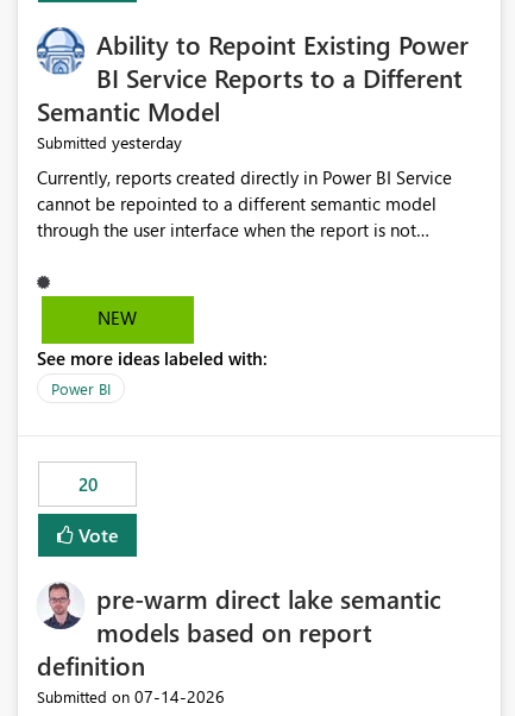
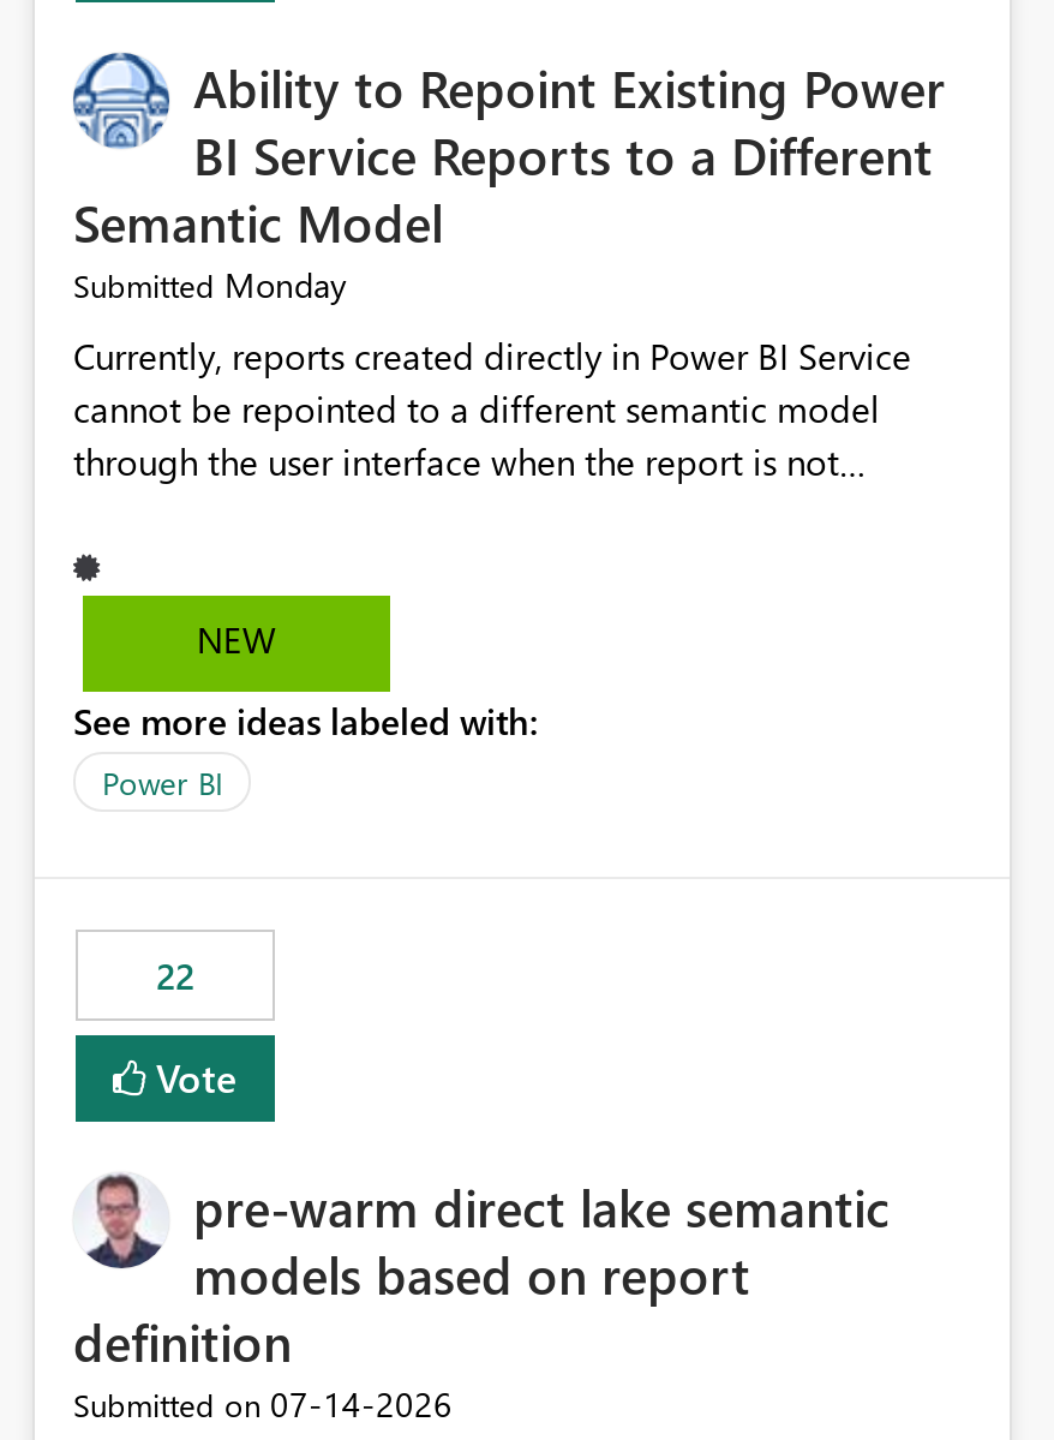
[37,131,182,154] Submitted yesterday -> [73,263,347,308] Submitted Monday
[78,473,97,496] 20 -> [156,952,194,1000] 22

